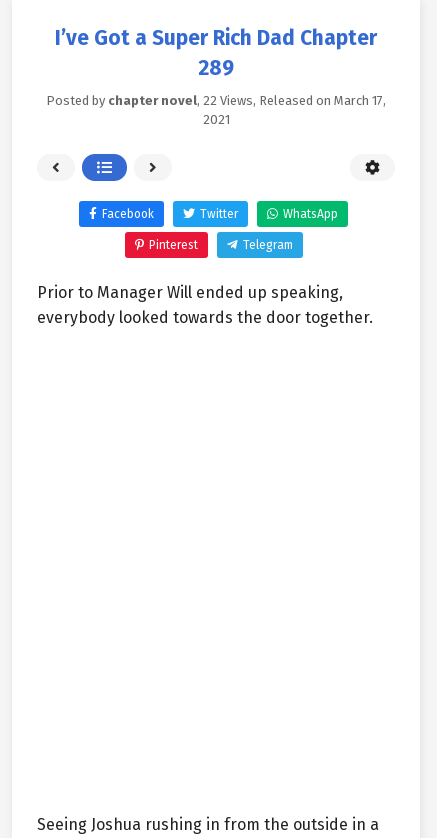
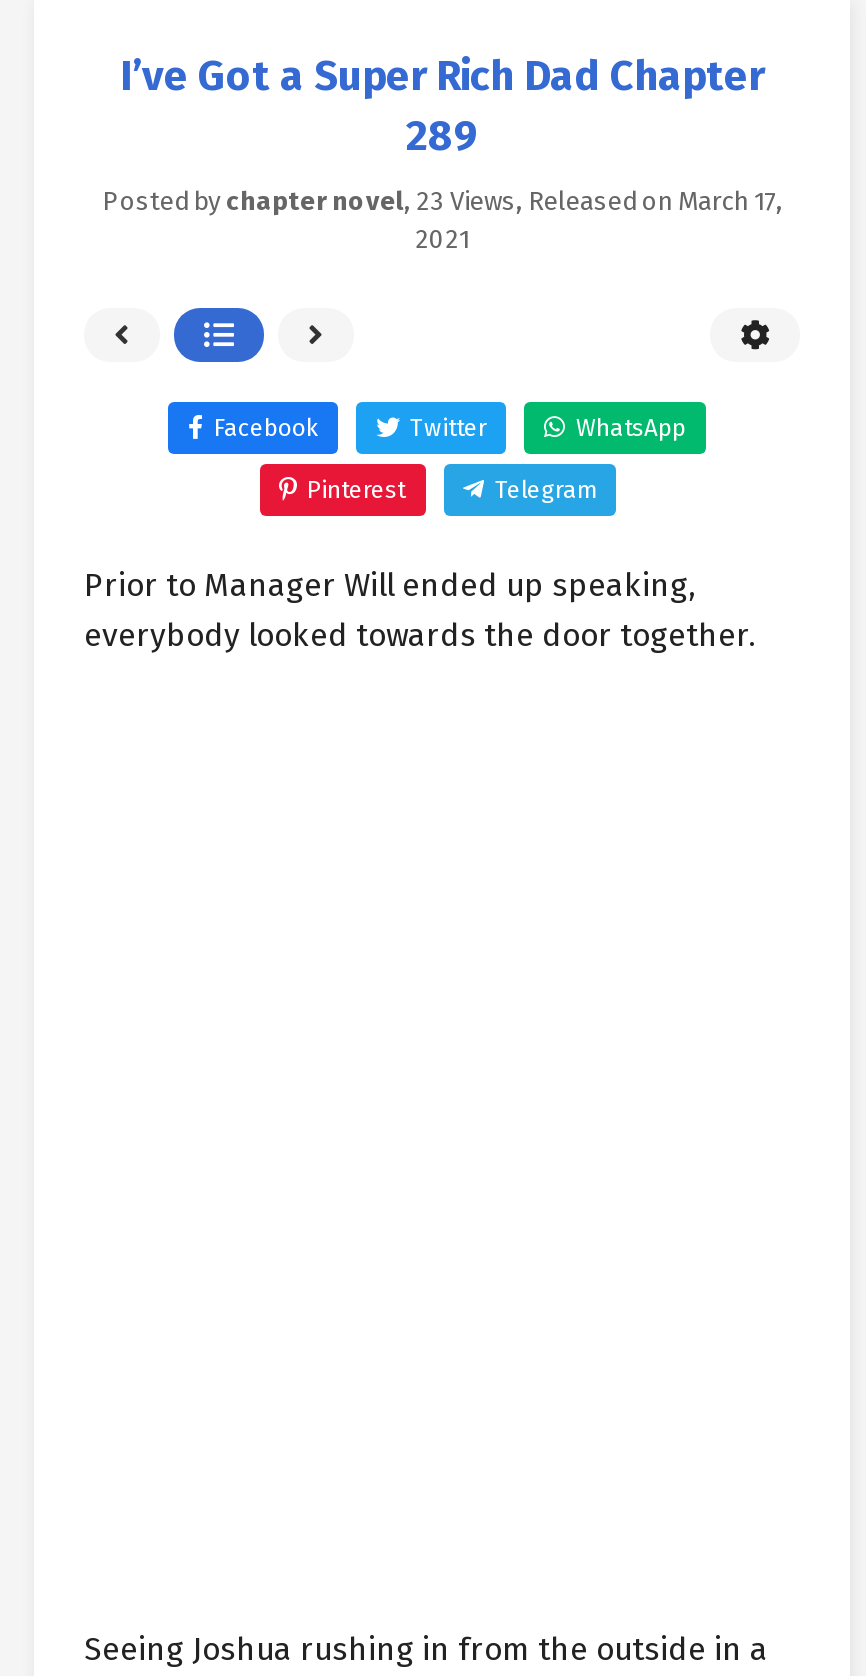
[46,93,386,108] Posted by chapter novel, 22 Views, Released on March 17, -> [102,186,782,216] Posted by chapter novel, 23 Views, Released on March 17,

